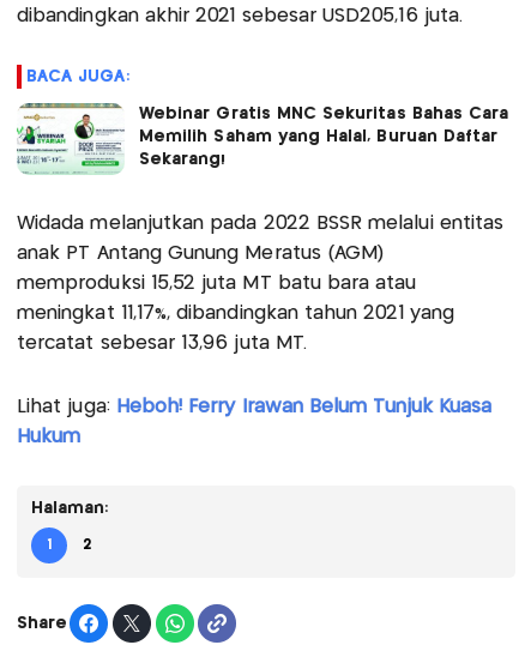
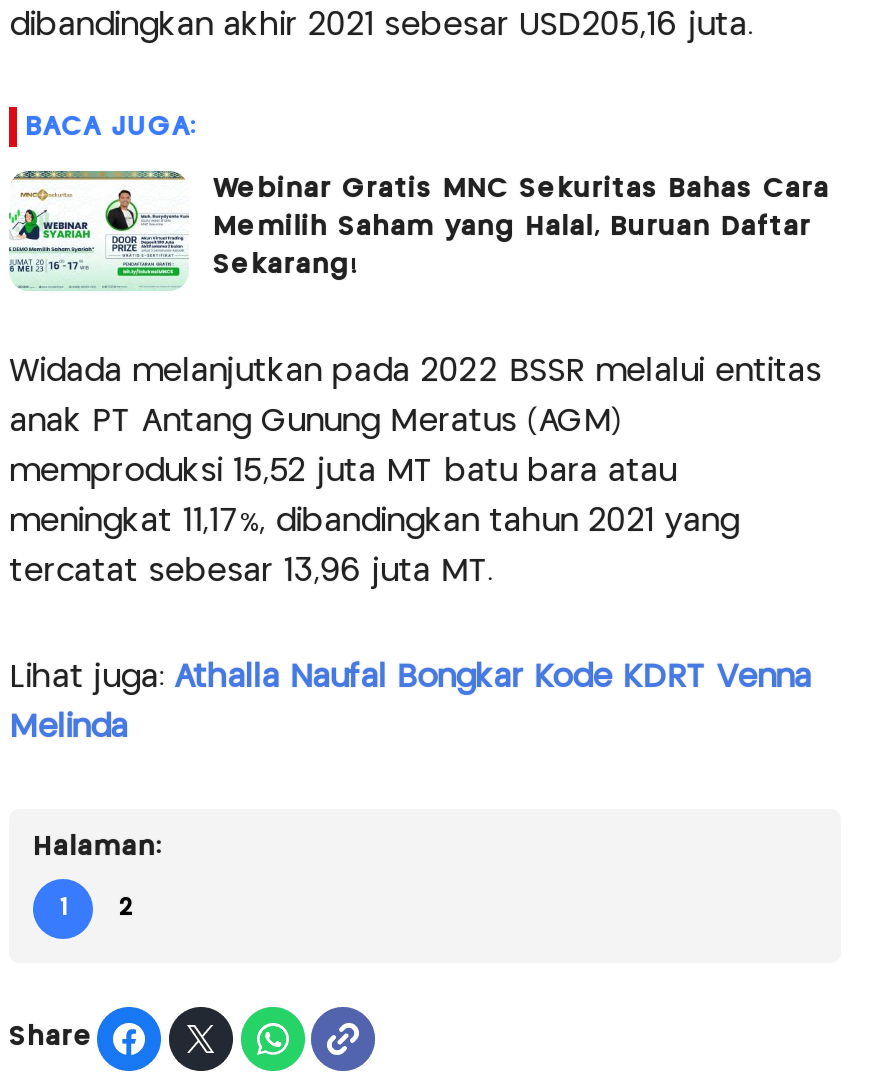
[17,398,492,416] Lihat juga: Heboh! Ferry Irawan Belum Tunjuk Kuasa -> [9,663,811,693] Lihat juga: Athalla Naufal Bongkar Kode KDRT Venna
[17,428,81,446] Hukum -> [9,713,128,743] Melinda

